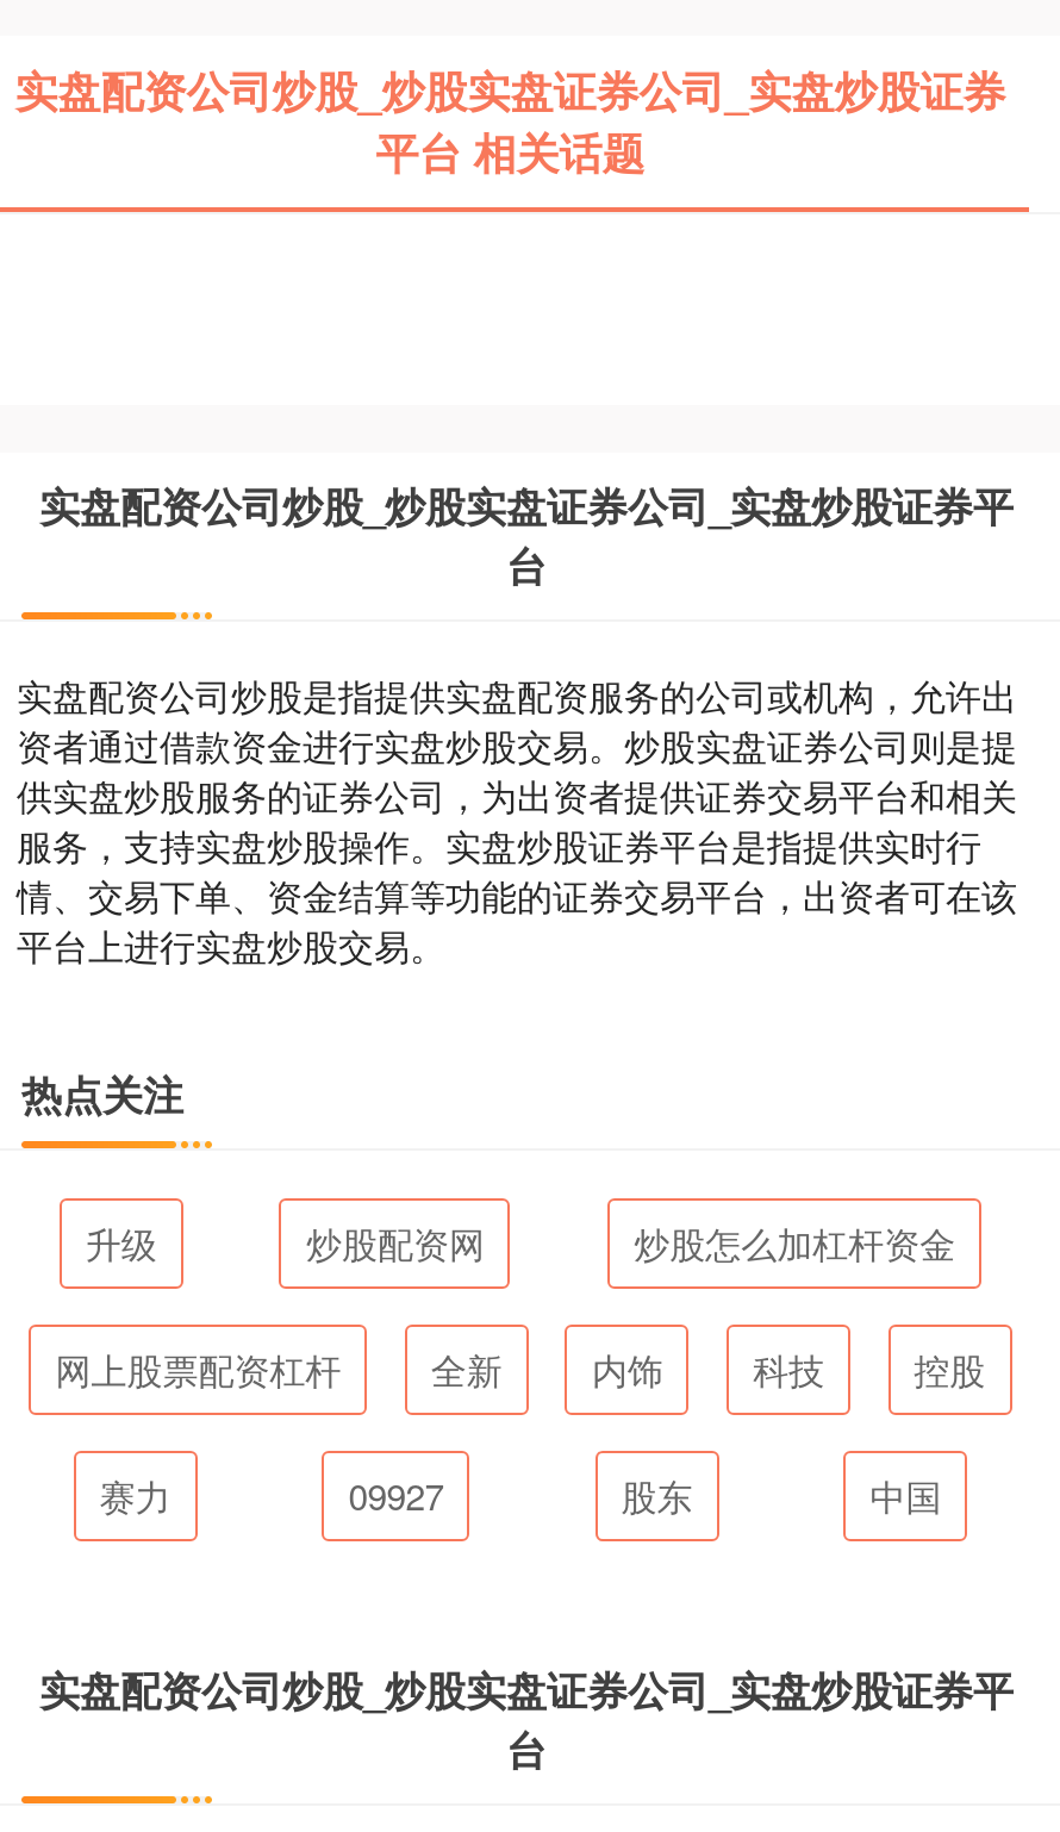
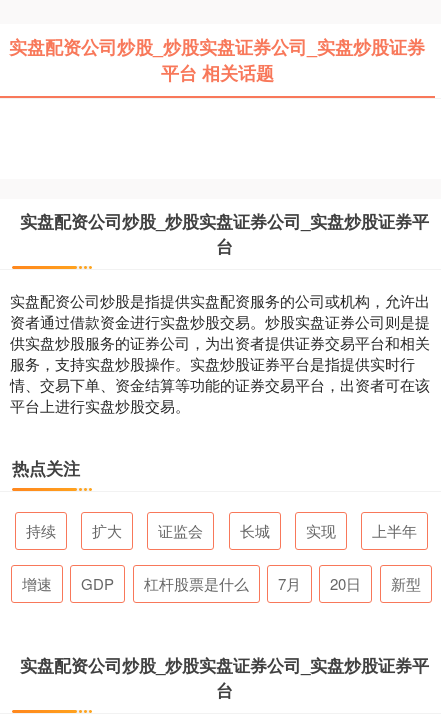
[56,1217,985,1520] 升级 | 炒股配资网 | 炒股怎么加杠杆资金 | 网上股票配资杠杆 | 全新 | 内饰 | 科技 | 控股 | 赛力 | 09927 | 股东 | 中国 -> [22,520,421,594] 持续 | 扩大 | 证监会 | 长城 | 实现 | 上半年 | 增速 | GDP | 杠杆股票是什么 | 7月 | 20日 | 新型

